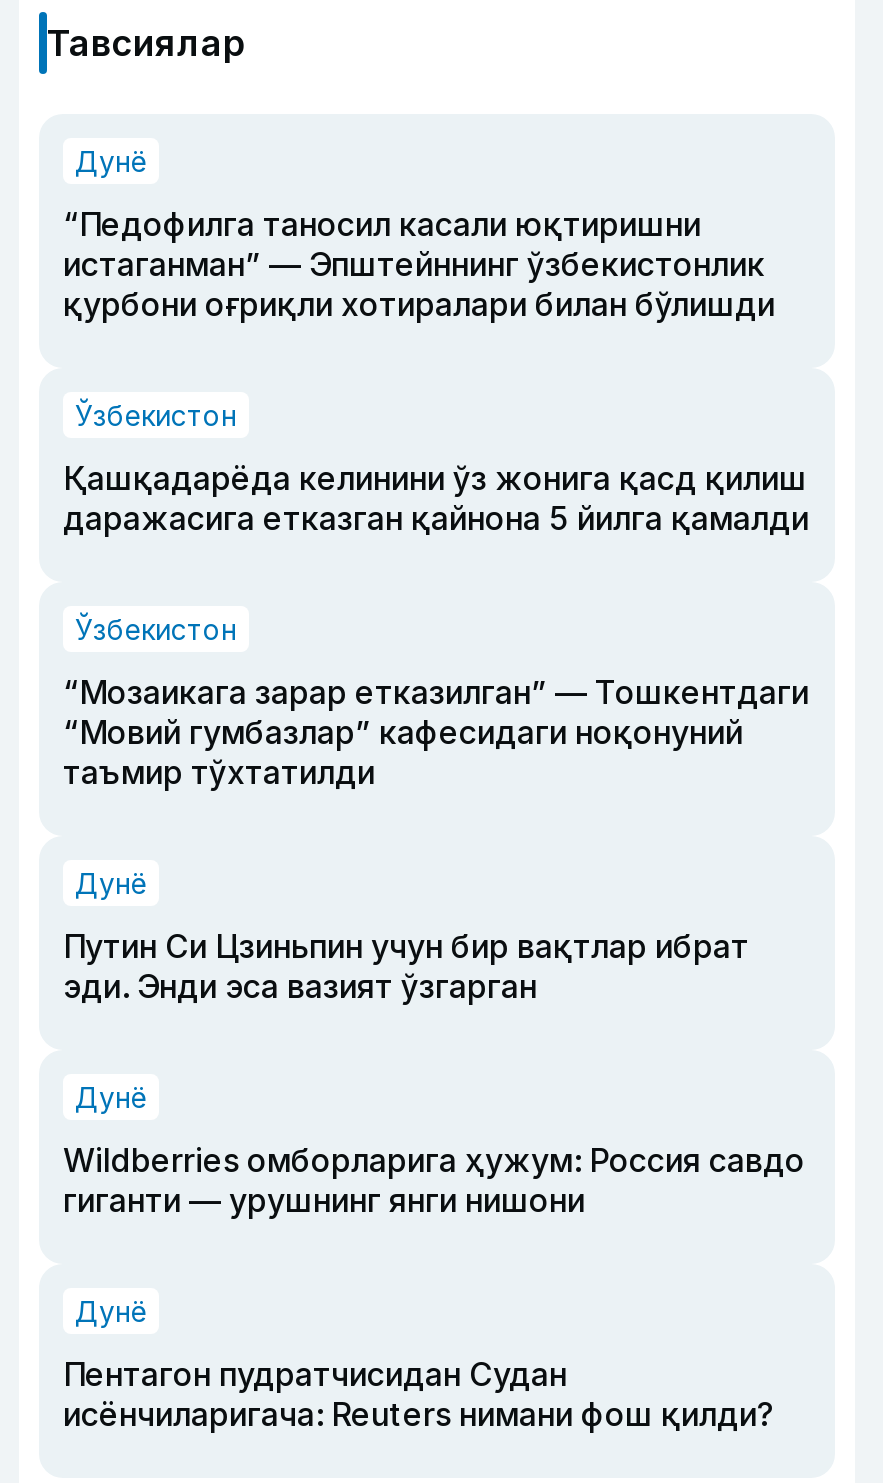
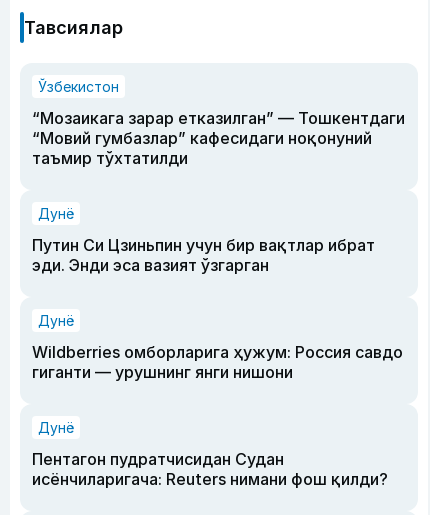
[63,144,809,538] Дунё | “Педофилга таносил касали юқтиришни | истаганман” — Эпштейннинг ўзбекистонлик | қурбони оғриқли хотиралари билан бўлишди | Ўзбекистон | Қашқадарёда келинини ўз жонига қасд қилиш | даражасига етказган қайнона 5 йилга қамалди -> none

